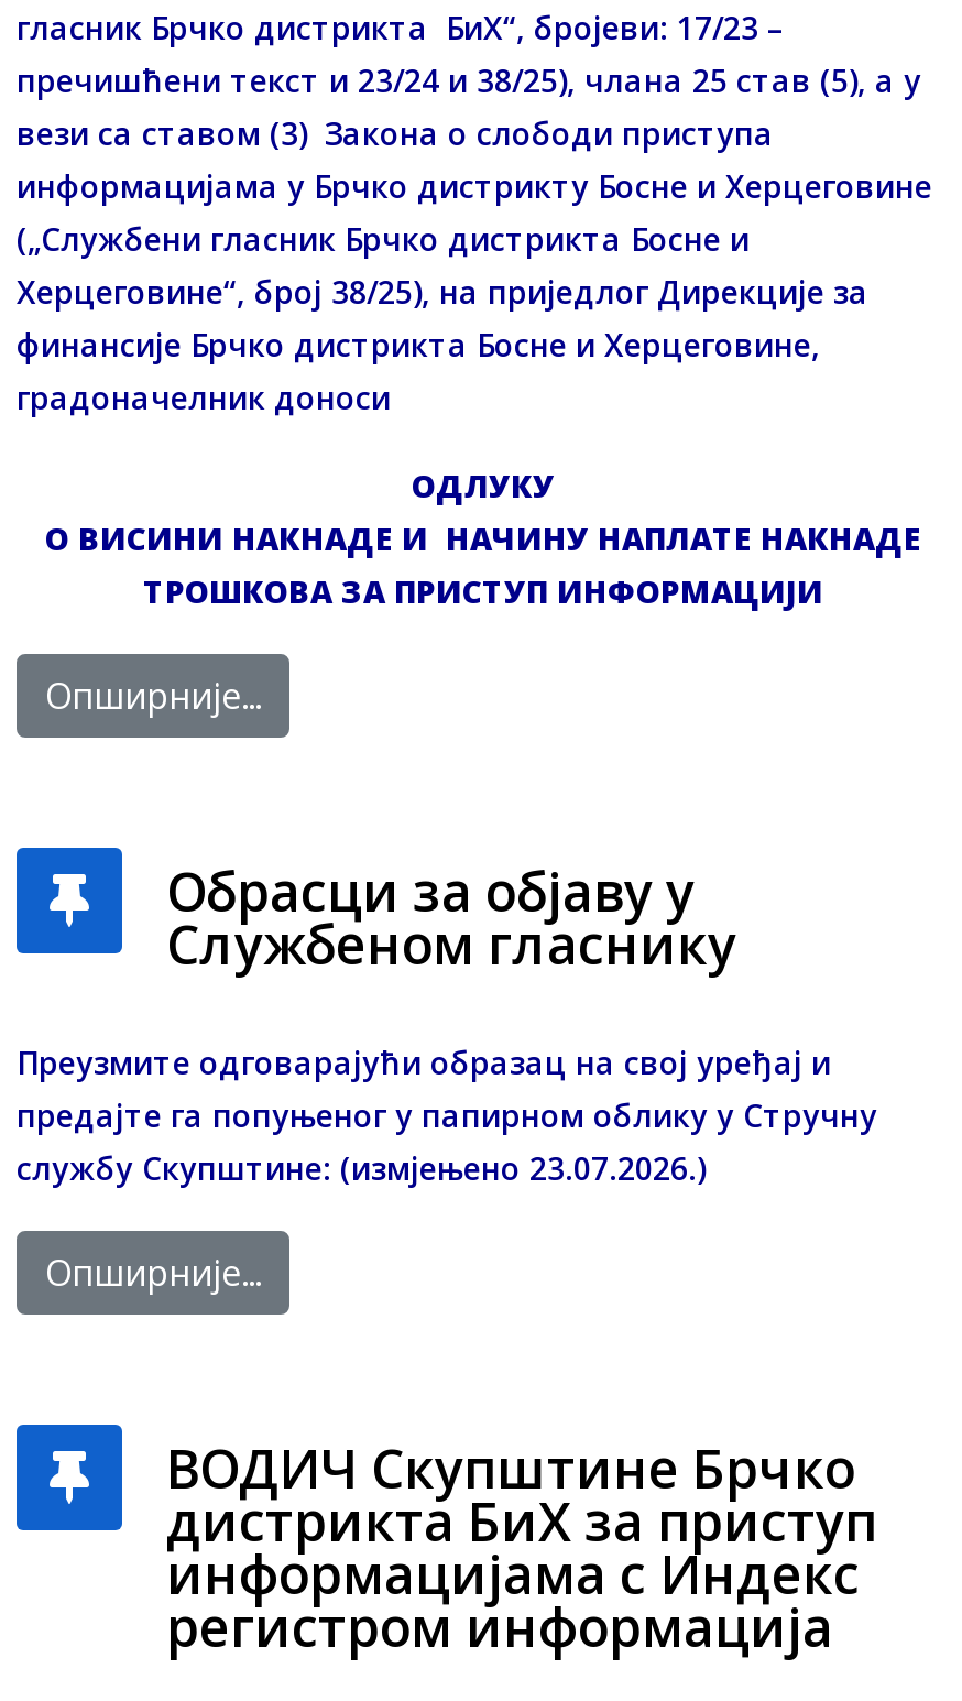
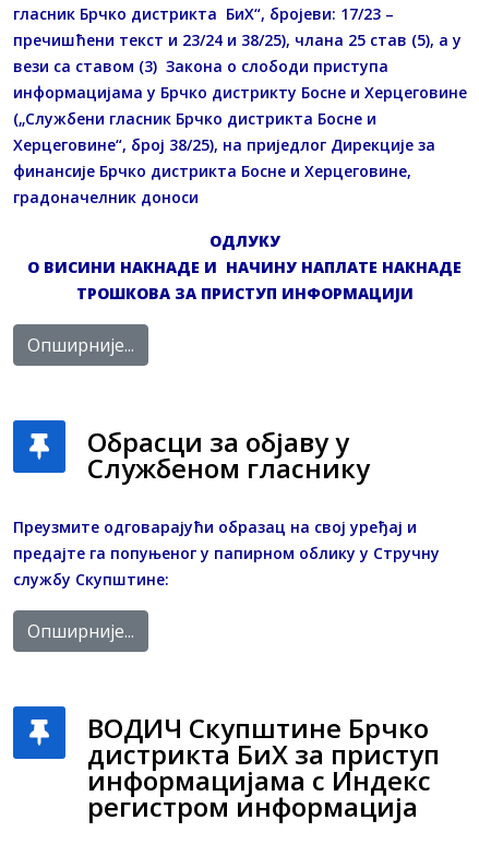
[17,1148,706,1189] службу Скупштине: (измјењено 23.07.2026.) -> [13,569,169,590] службу Скупштине:

